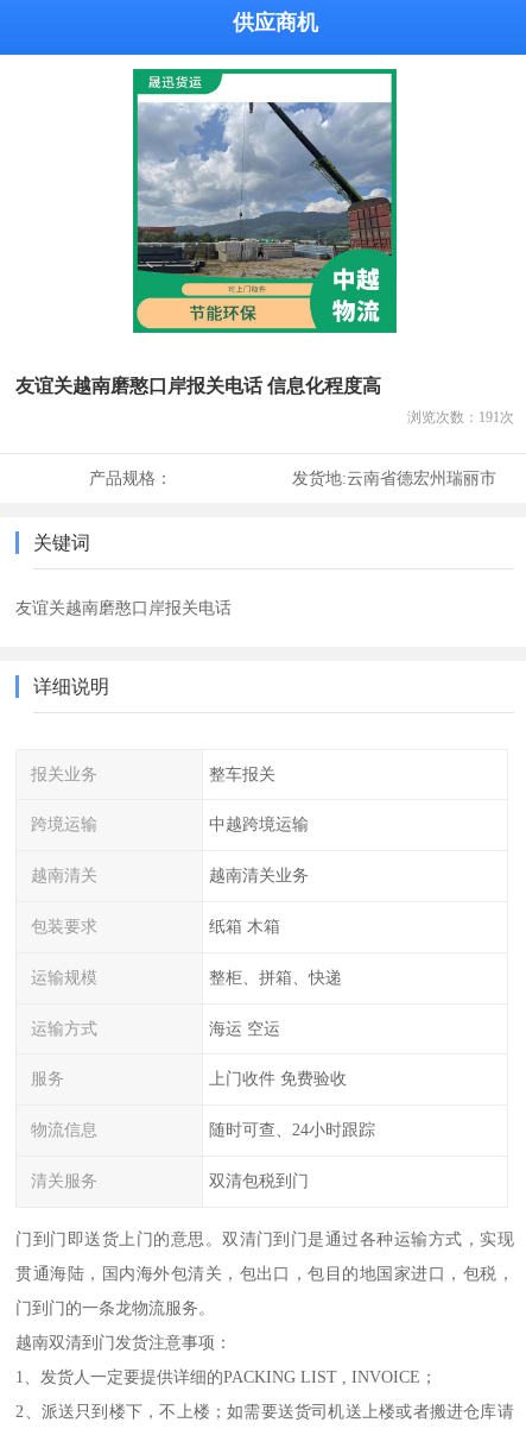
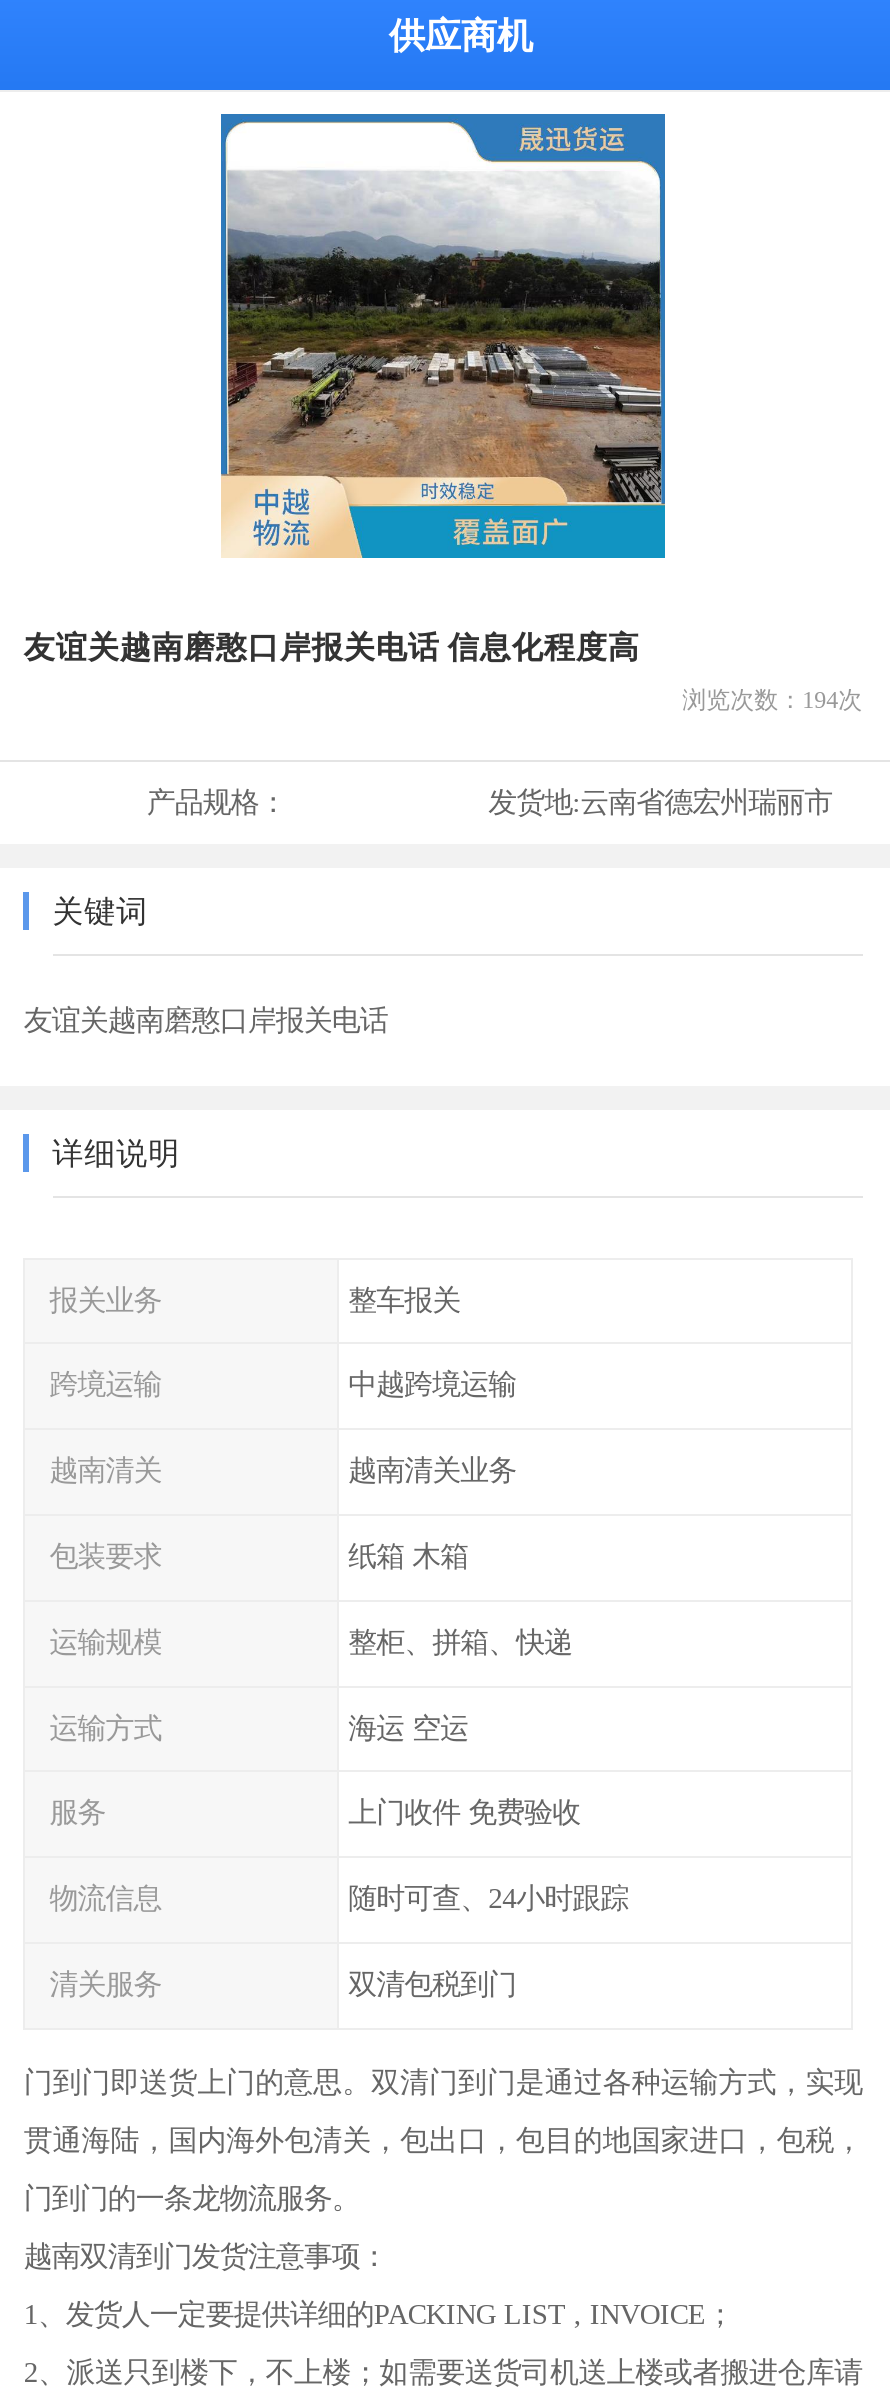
[132,69,397,334] [image] -> [221,114,665,558] [image]
[407,408,514,425] 浏览次数：191次 -> [682,685,862,713] 浏览次数：194次

